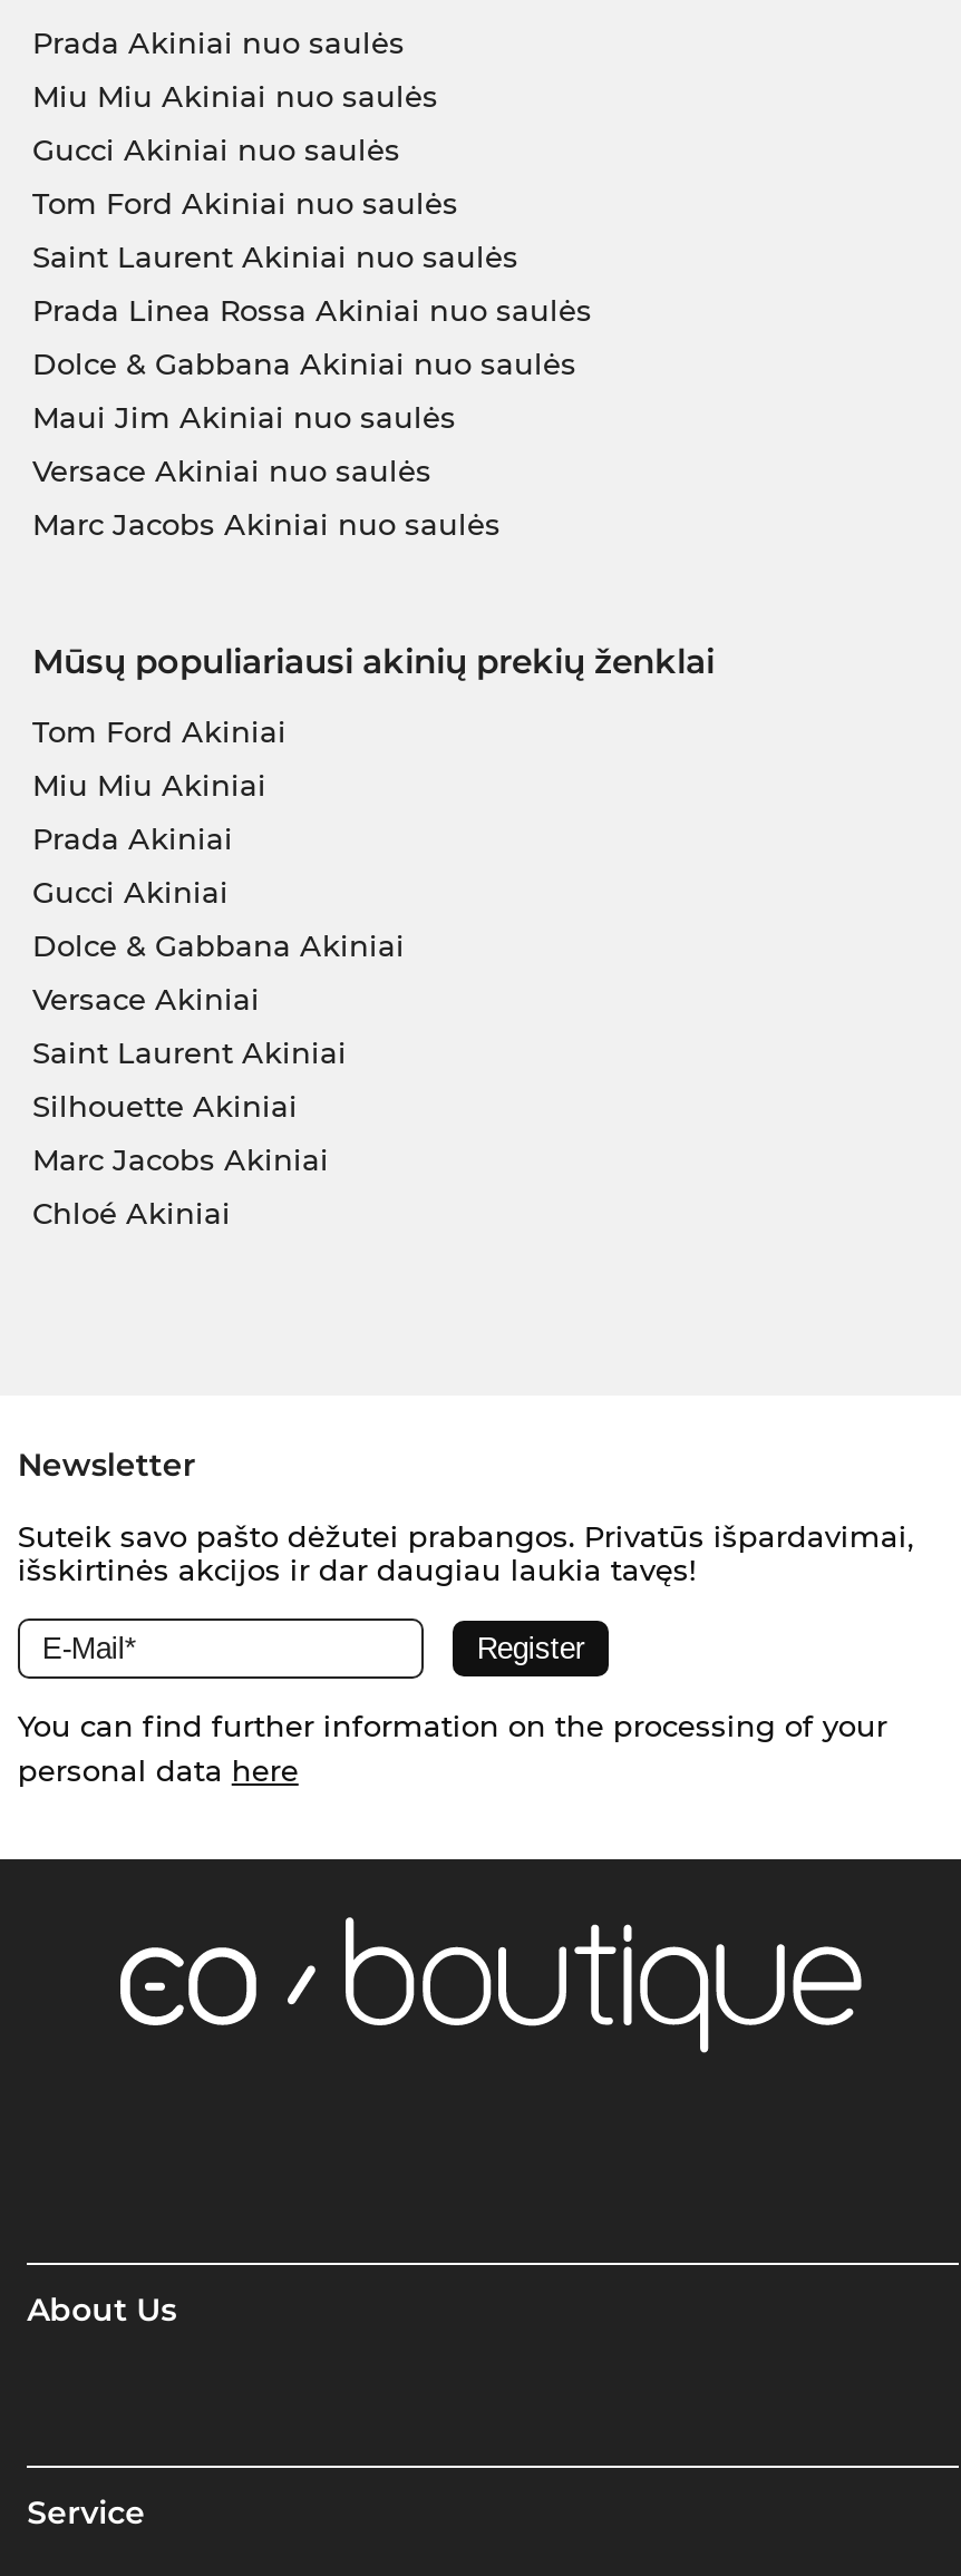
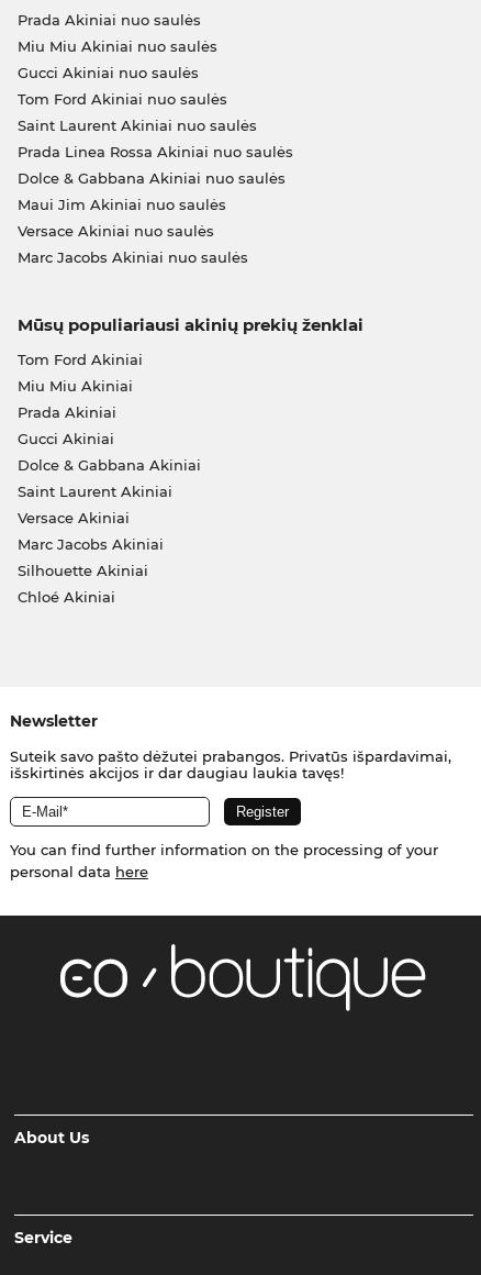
moved [32,980,260,1016] -> [17,509,129,526]: Versace Akiniai
moved [32,1034,347,1070] -> [17,482,172,500]: Saint Laurent Akiniai
moved [32,1087,298,1123] -> [17,561,148,579]: Silhouette Akiniai
moved [32,1141,329,1177] -> [17,535,163,553]: Marc Jacobs Akiniai

